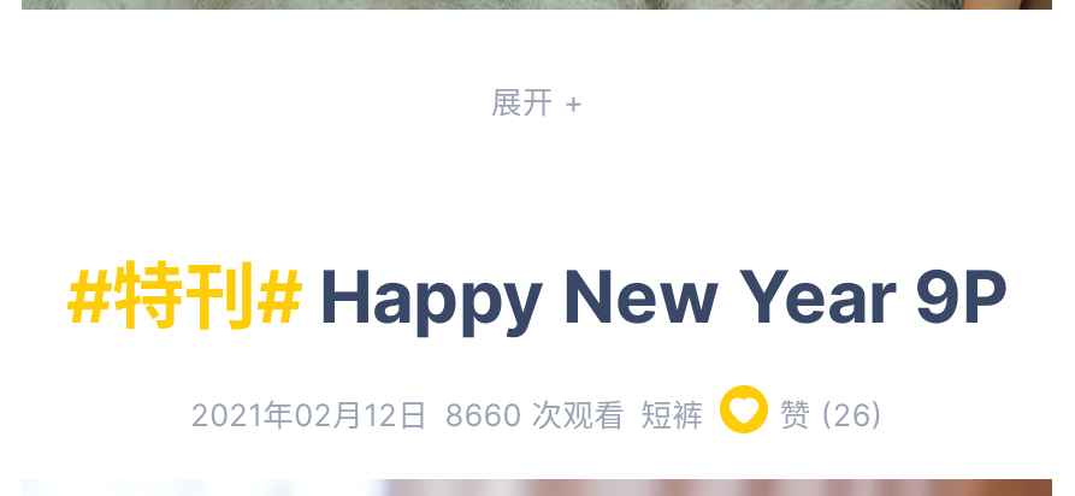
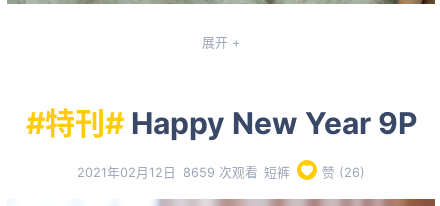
[191,396,704,432] 2021年02月12日 8660 次观看 短裤 -> [77,164,290,179] 2021年02月12日 8659 次观看 短裤

